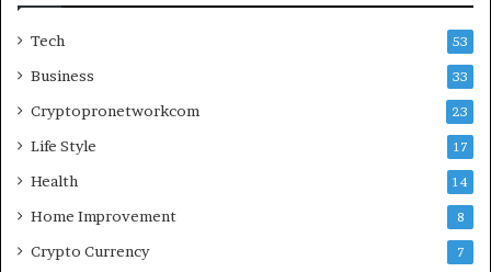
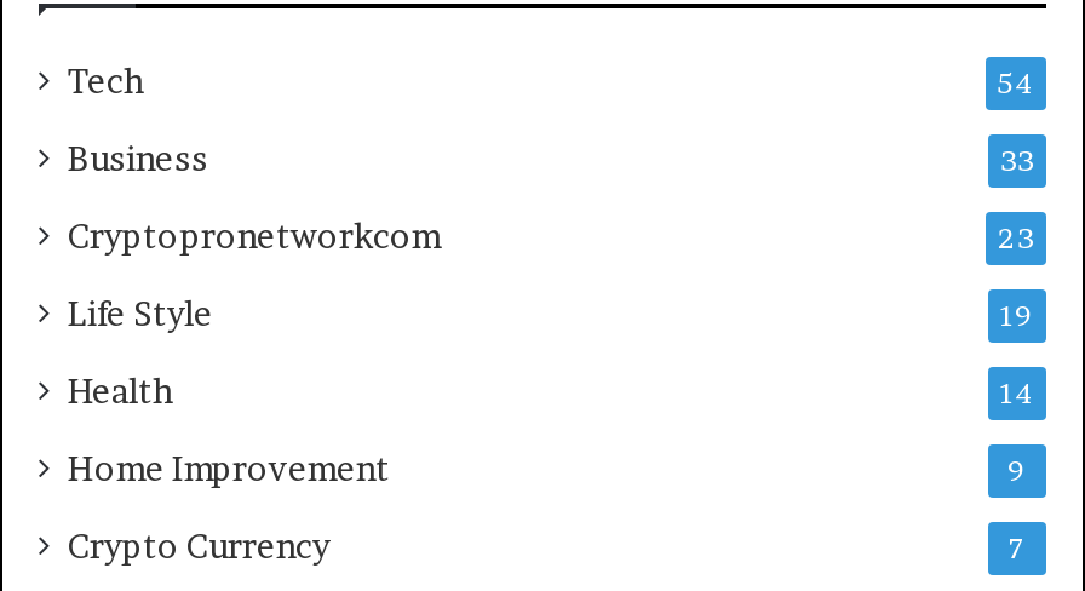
[453,34,468,49] 53 -> [998,66,1034,100] 54
[453,139,467,154] 17 -> [1000,298,1034,332] 19
[456,209,464,224] 8 -> [1007,453,1027,487] 9

